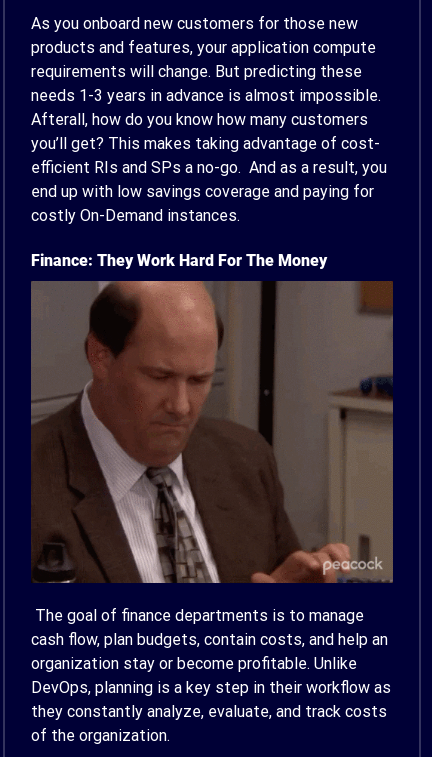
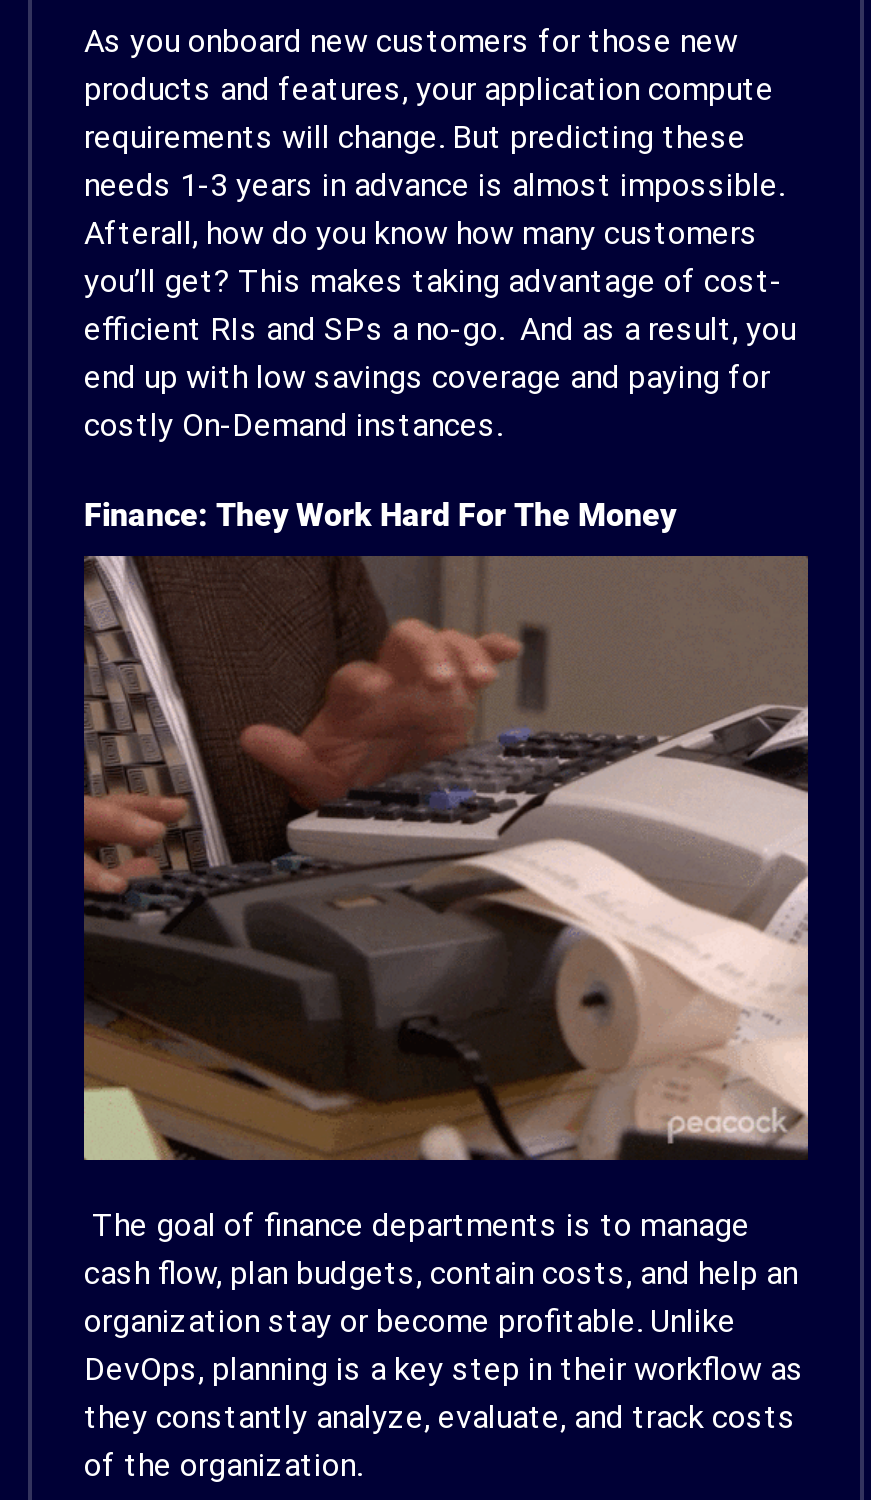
[31,280,394,584] [image] -> [82,554,810,1162] [image]

